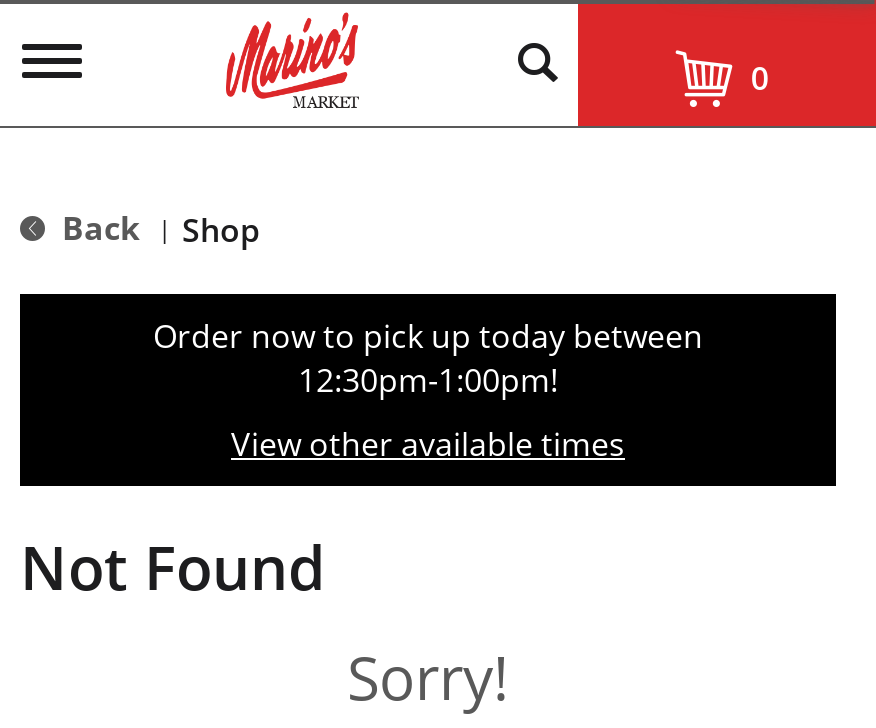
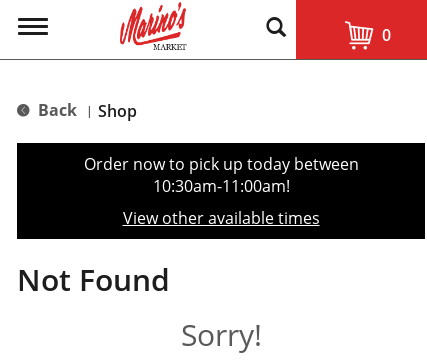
[298,358,558,402] 12:30pm-1:00pm! -> [152,175,289,197] 10:30am-11:00am!

